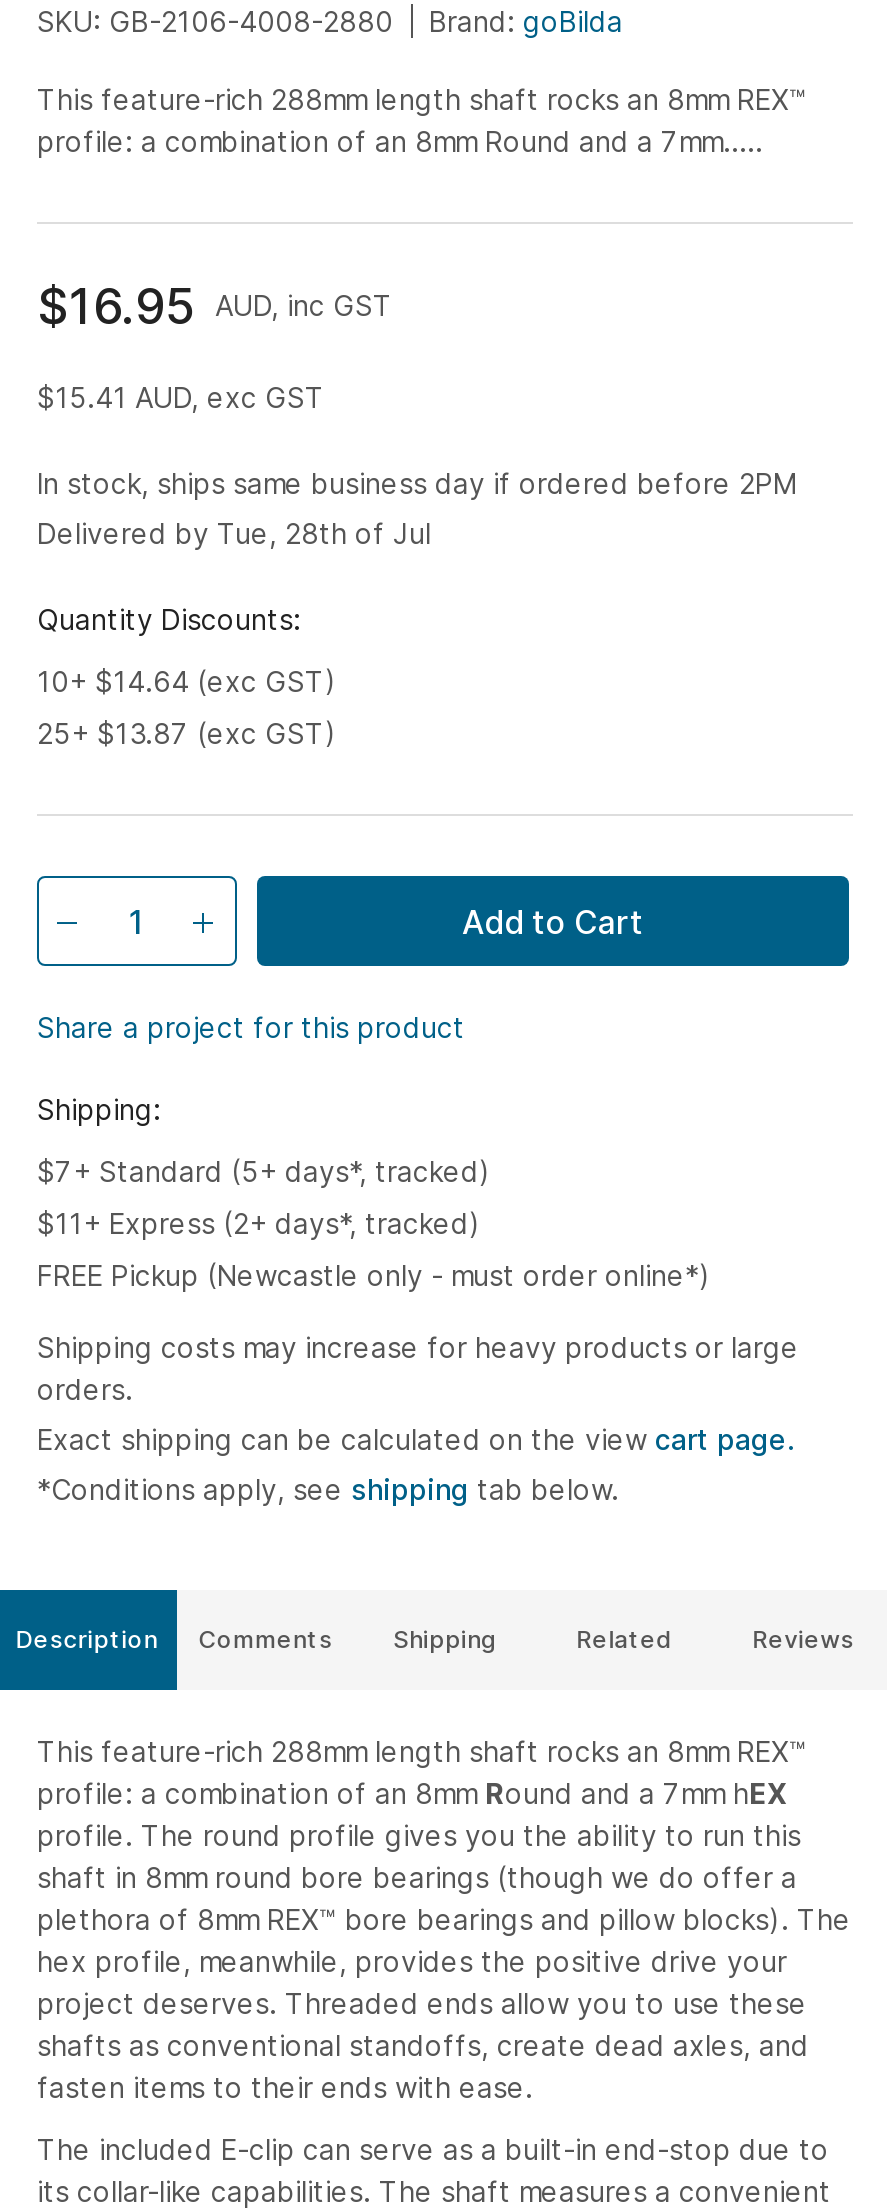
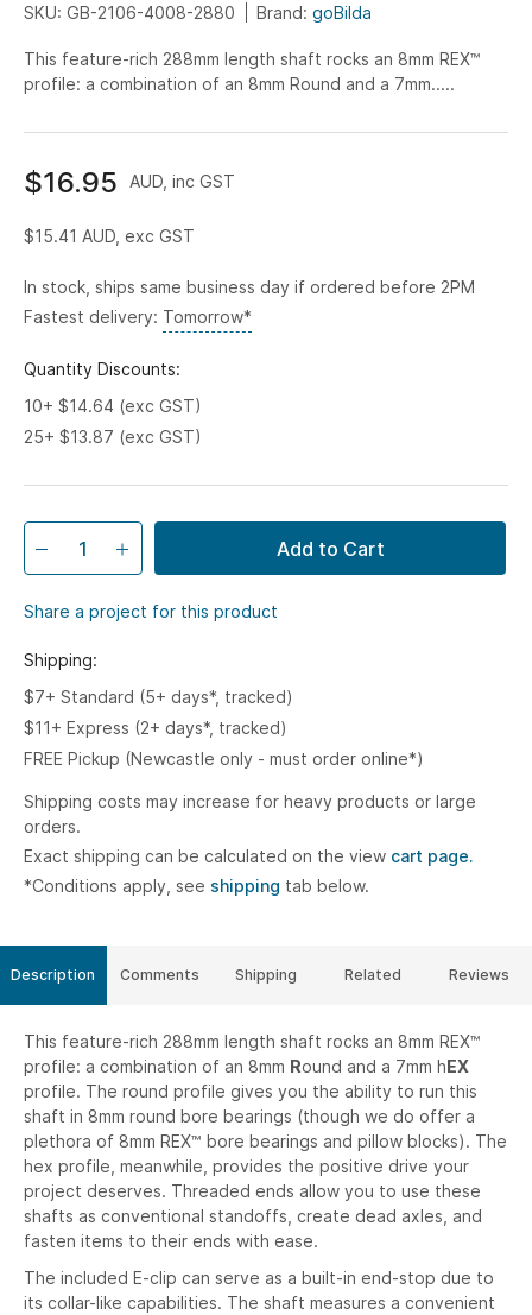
[37,516,431,550] Delivered by Tue, 28th of Jul -> [24,306,252,327] Fastest delivery: Tomorrow*

